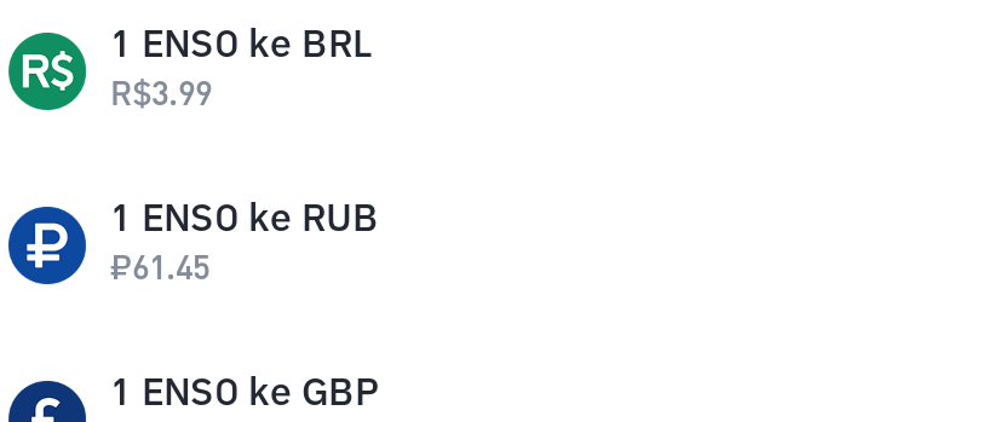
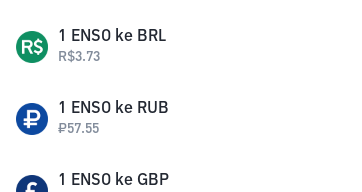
[110,79,212,112] R$3.99 -> [58,50,100,64] R$3.73
[110,253,209,287] ₽61.45 -> [58,122,99,136] ₽57.55

